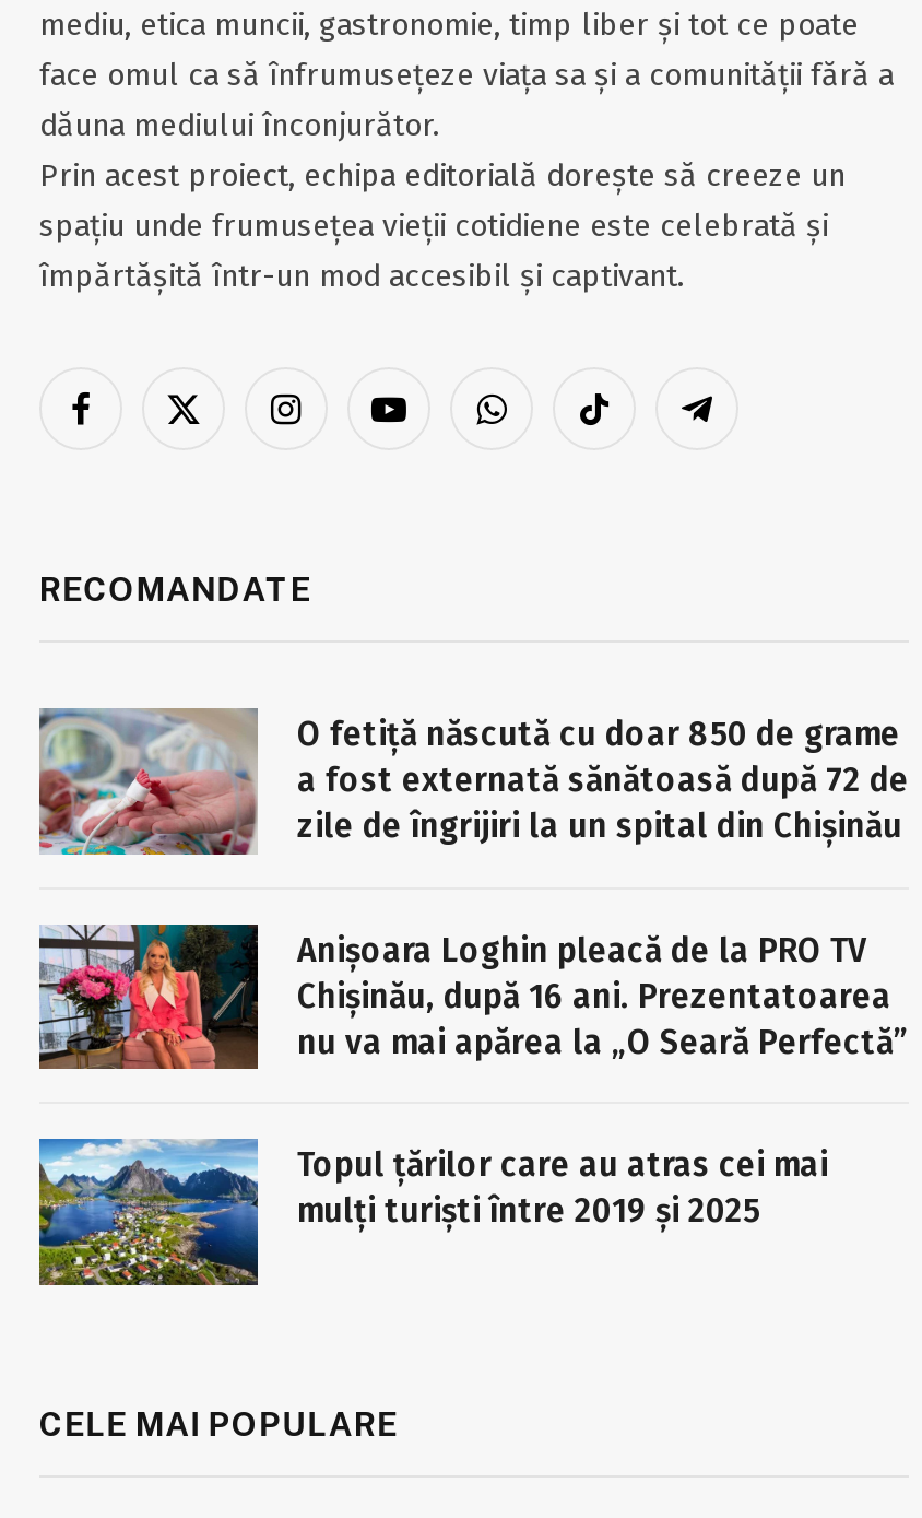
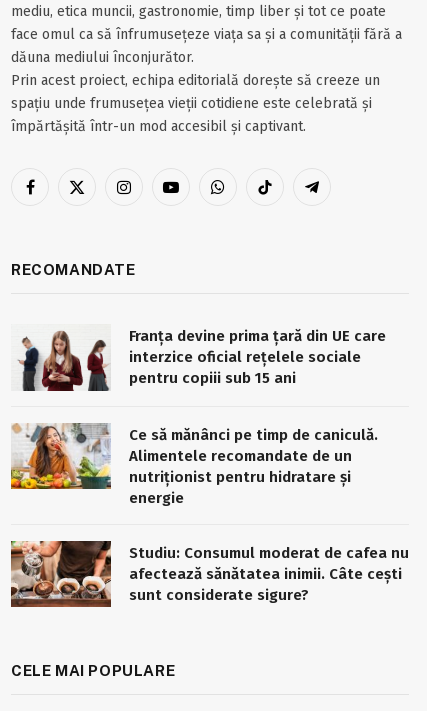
[37,706,909,857] [image] | O fetiță născută cu doar 850 de grame | a fost externată sănătoasă după 72 de | zile de îngrijiri la un spital din Chișinău -> [11,327,386,392] [image] | Franța devine prima țară din UE care | interzice oficial rețelele sociale | pentru copiii sub 15 ani
[37,920,909,1071] [image] | Anișoara Loghin pleacă de la PRO TV | Chișinău, după 16 ani. Prezentatoarea | nu va mai apărea la „O Seară Perfectă” -> [10,423,378,506] [image] | Ce să mănânci pe timp de caniculă. | Alimentele recomandate de un | nutriționist pentru hidratare și | energie
[37,1134,828,1285] [image] | Topul țărilor care au atras cei mai | mulți turiști între 2019 și 2025 -> [10,539,409,608] [image] | Studiu: Consumul moderat de cafea nu | afectează sănătatea inimii. Câte cești | sunt considerate sigure?

